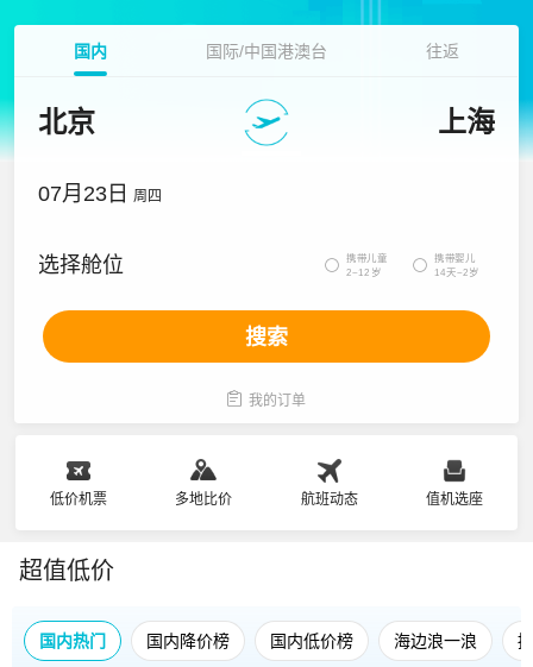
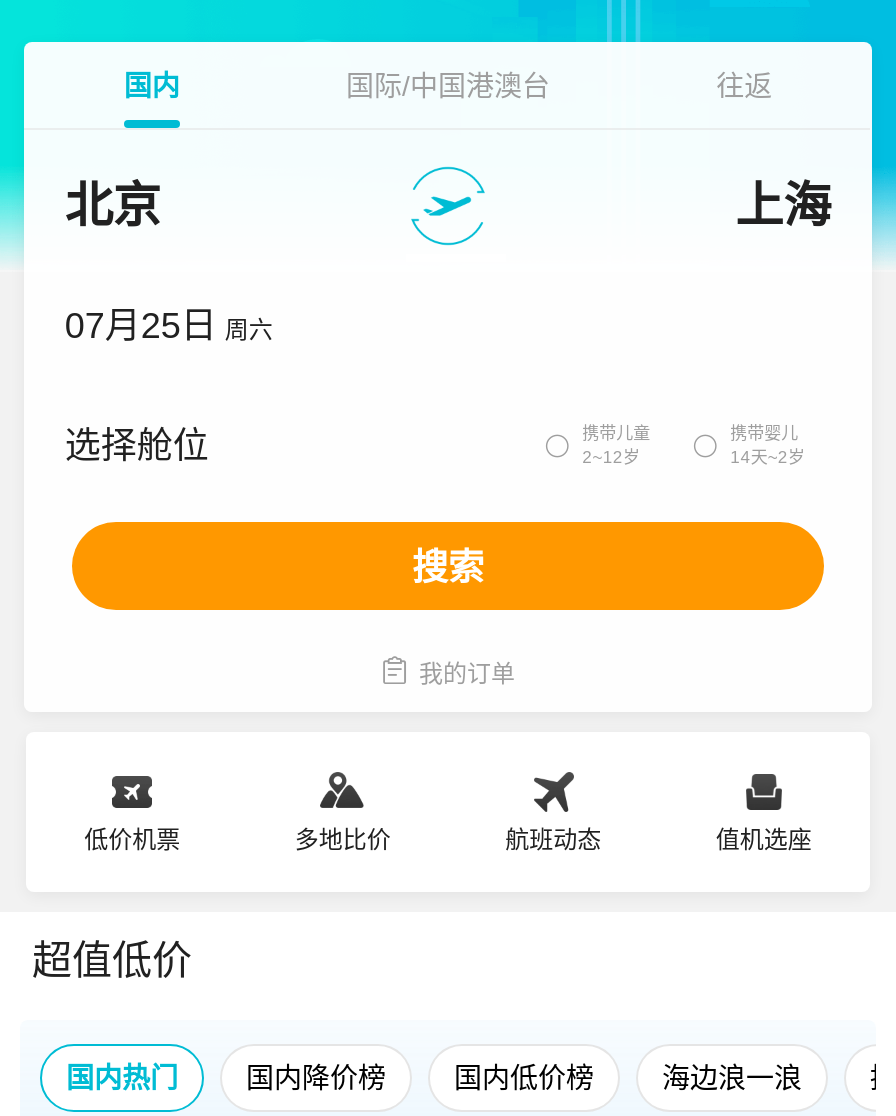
[38,182,162,206] 07月23日 周四 -> [65,306,273,346] 07月25日 周六

